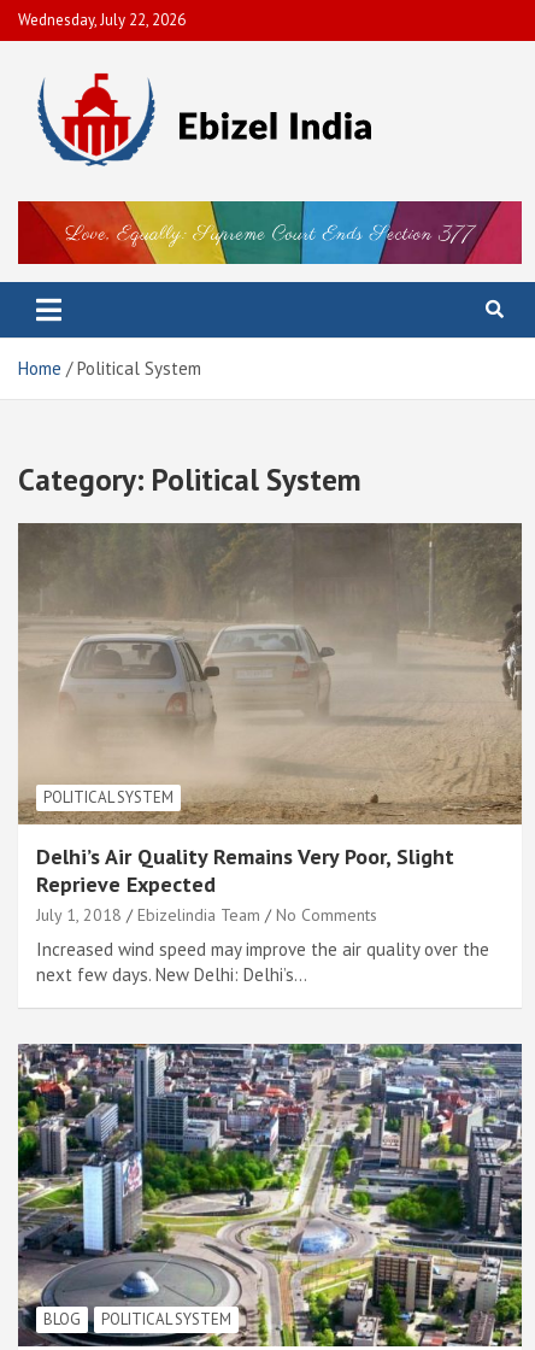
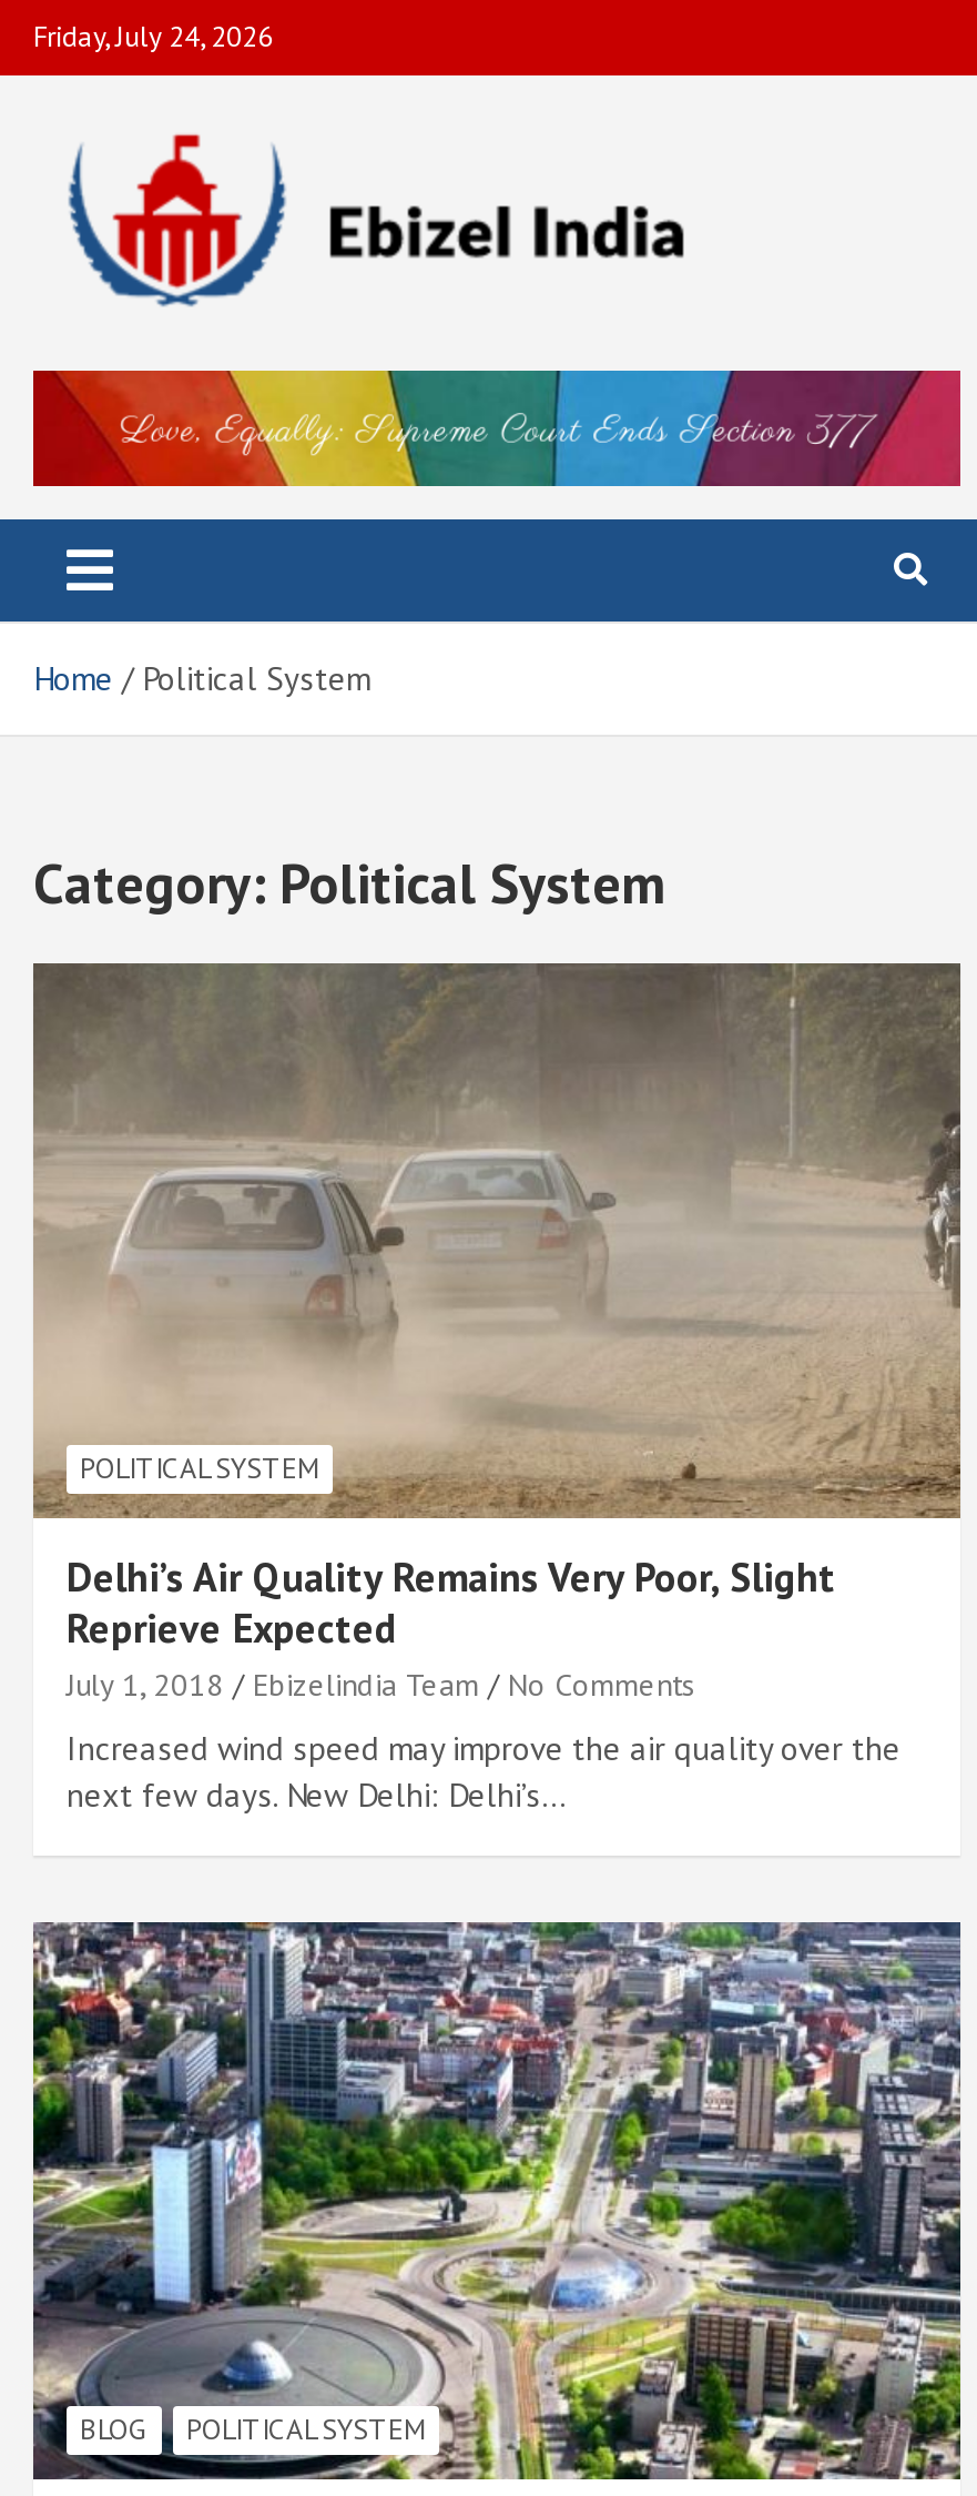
[18,10,186,30] Wednesday, July 22, 2026 -> [33,18,273,55] Friday, July 24, 2026

